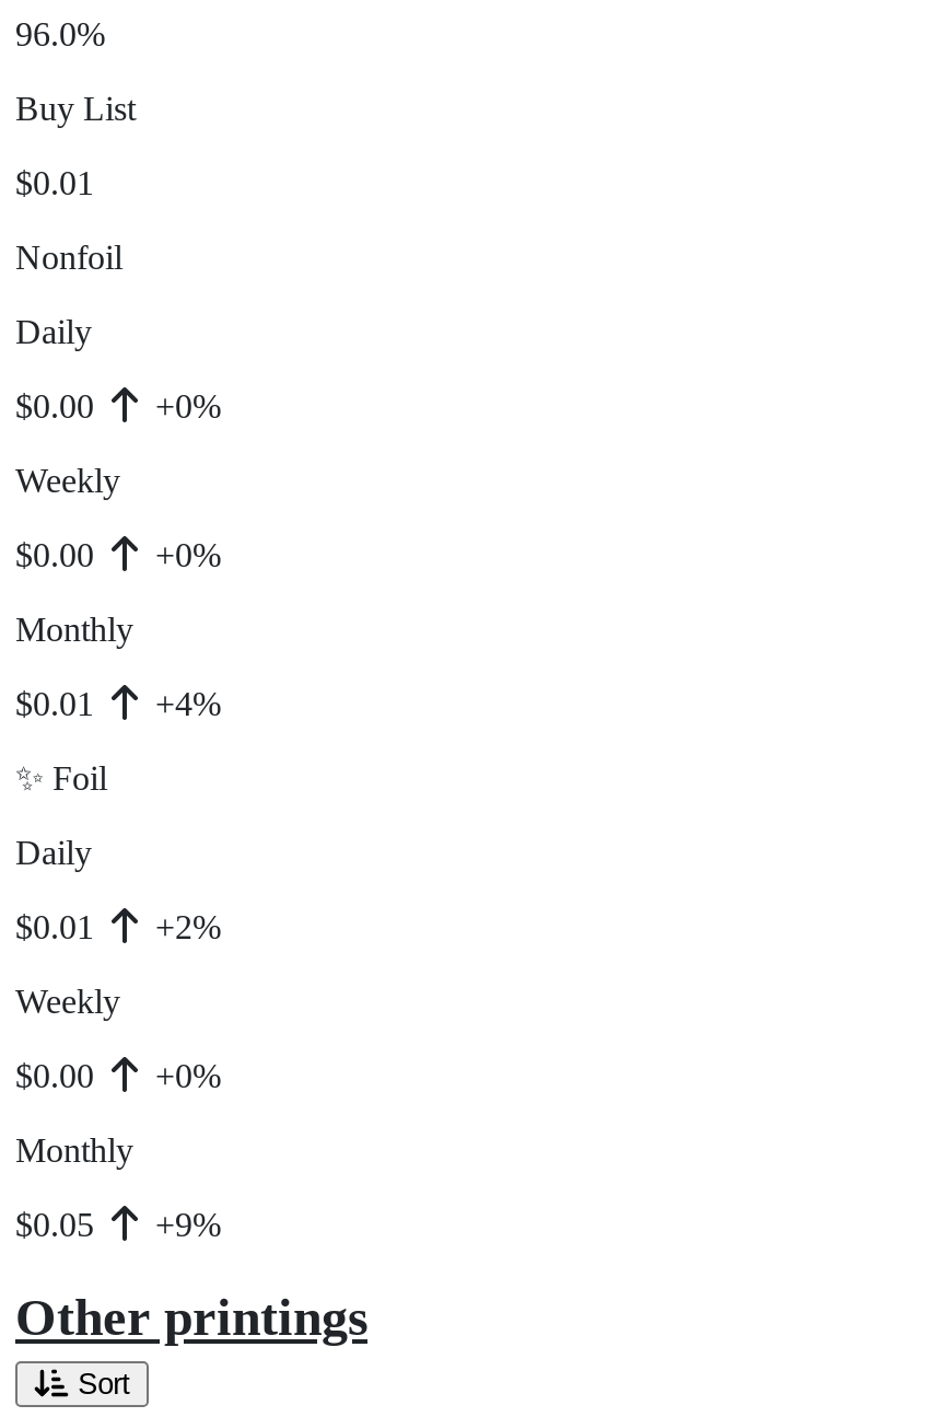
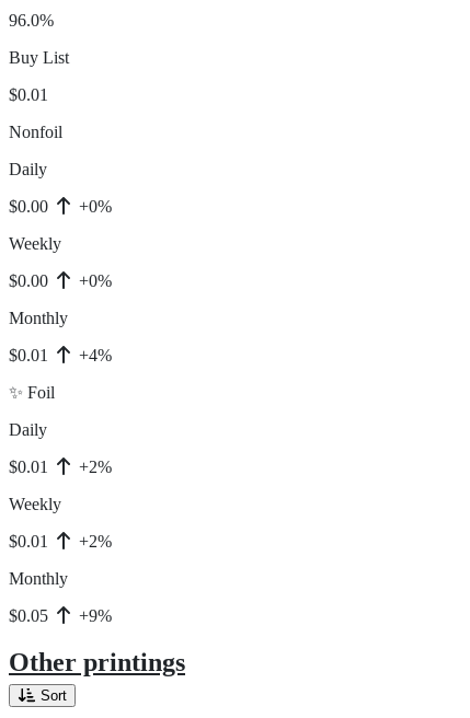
[15,1057,103,1094] $0.00 -> [9,532,53,551] $0.01
[147,1057,221,1094] +0% -> [74,532,112,551] +2%

